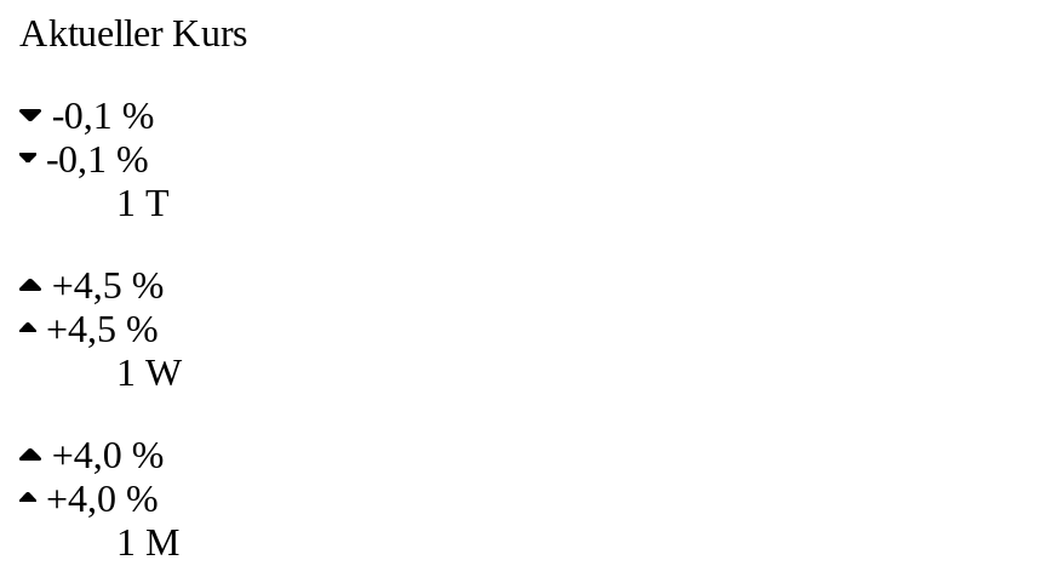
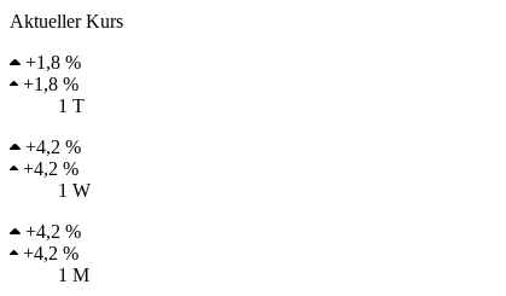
[52,94,153,135] -0,1 % -> [26,52,81,72] +1,8 %
[46,138,148,179] -0,1 % -> [23,73,78,94] +1,8 %
[52,264,163,305] +4,5 % -> [26,136,81,157] +4,2 %
[46,307,158,349] +4,5 % -> [23,158,78,179] +4,2 %
[52,433,163,475] +4,0 % -> [26,221,81,241] +4,2 %
[46,477,158,518] +4,0 % -> [23,243,78,263] +4,2 %

